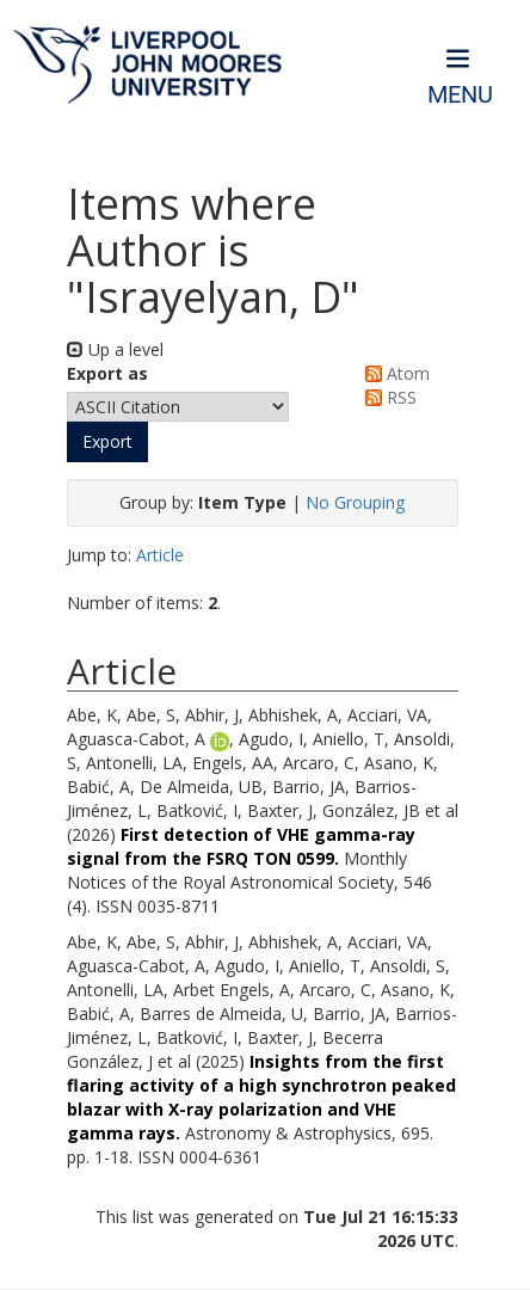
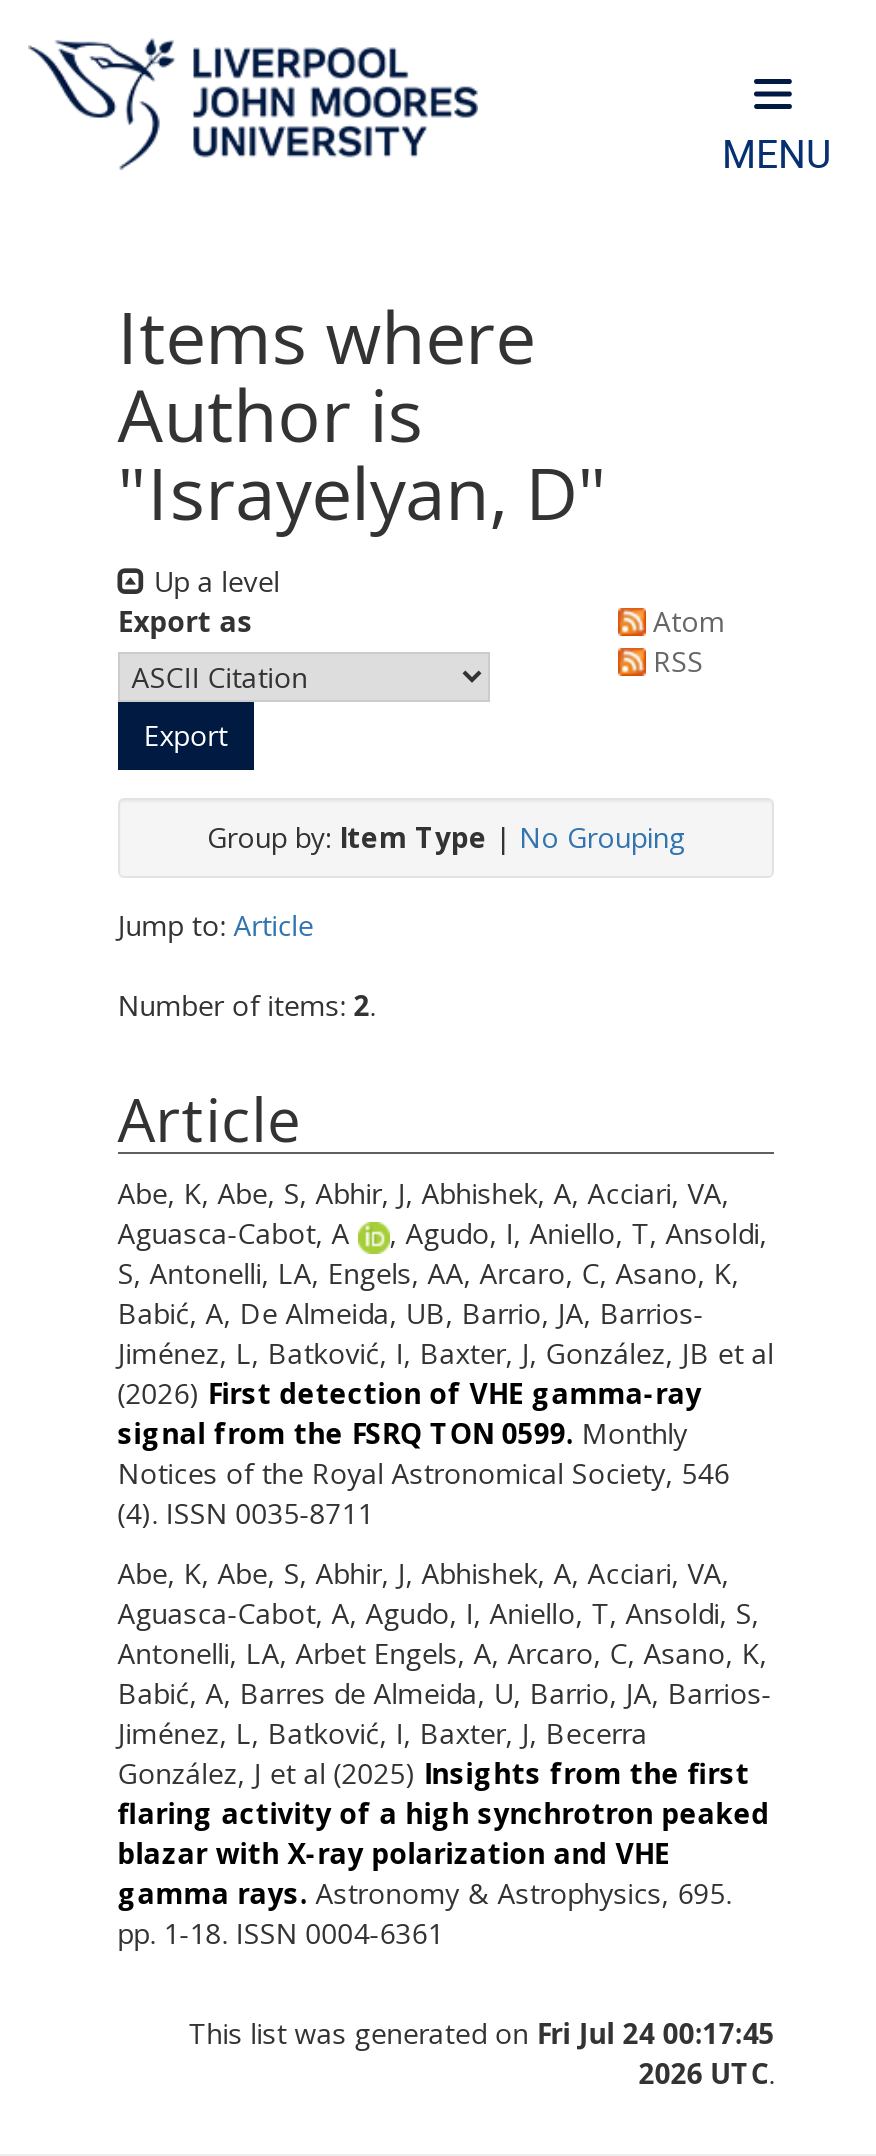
[96,1205,459,1227] This list was generated on Tue Jul 21 16:15:33 -> [188,2013,774,2051] This list was generated on Fri Jul 24 00:17:45

